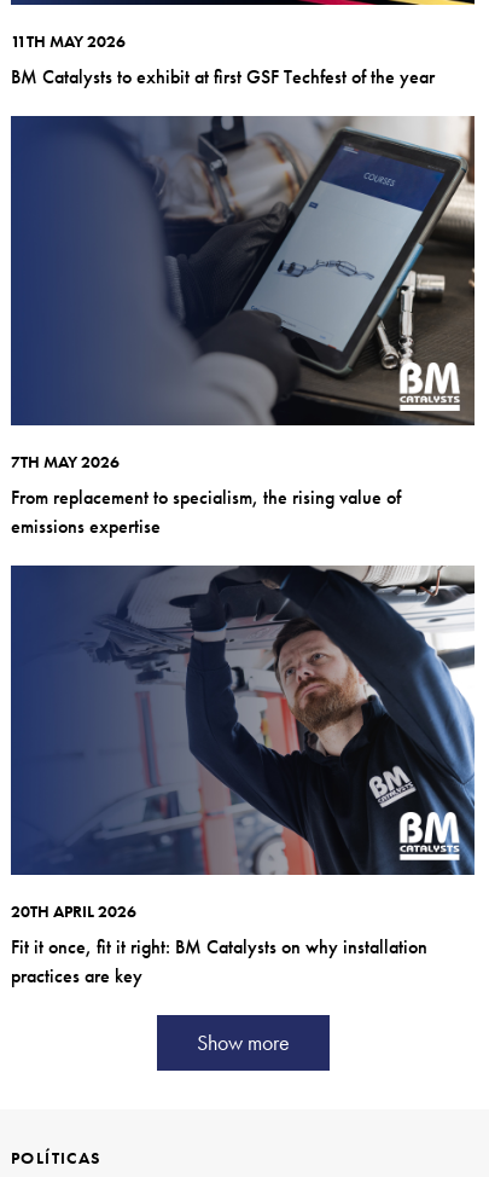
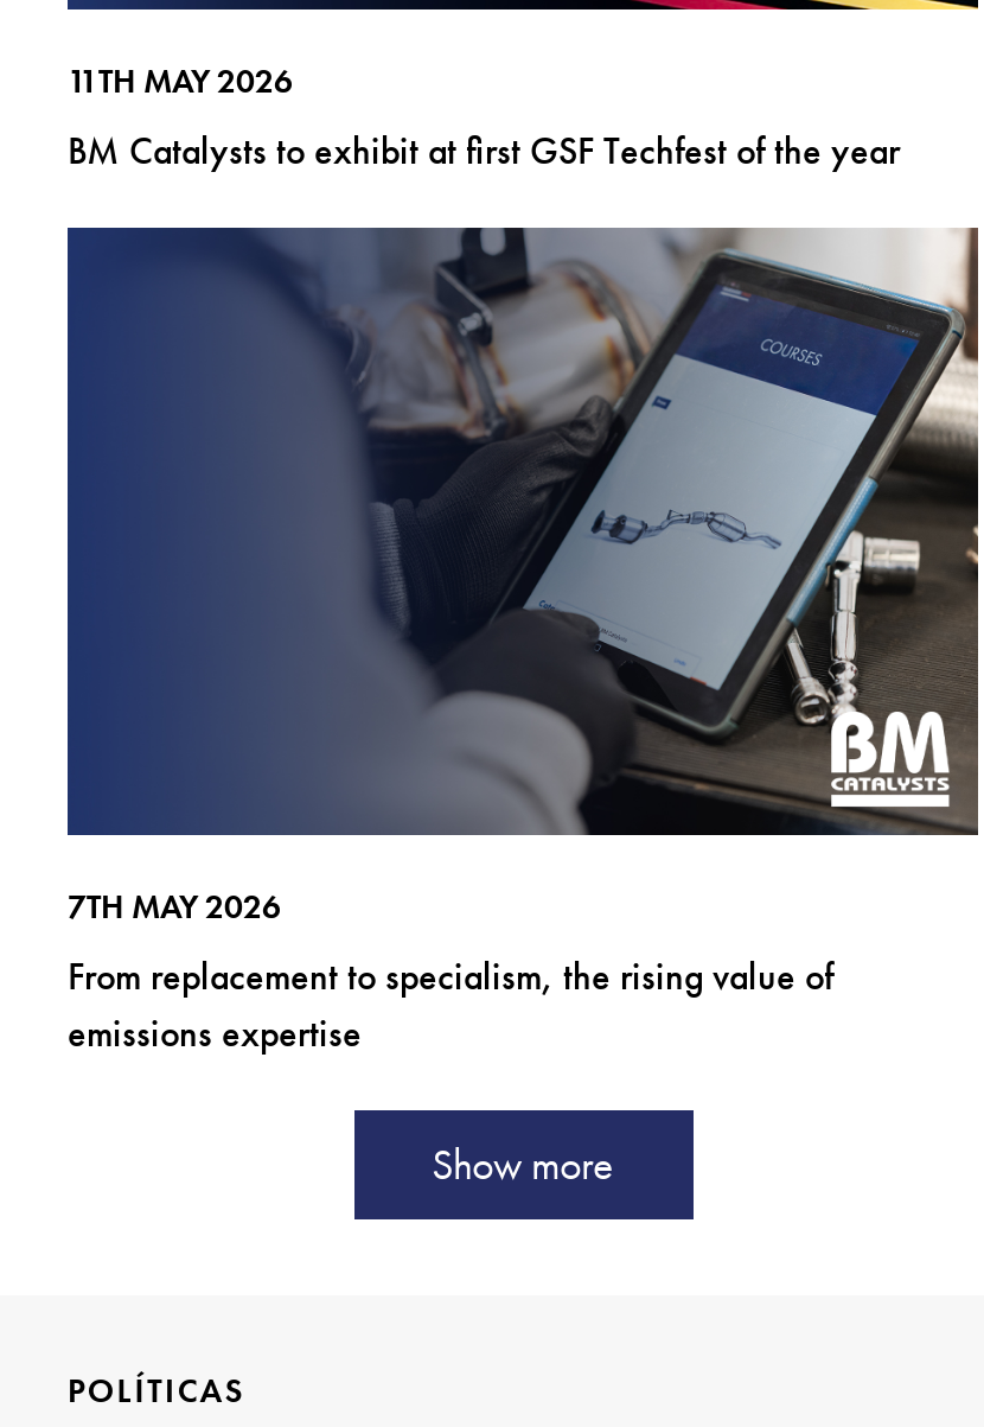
[11,566,476,989] [image] | 20TH APRIL 2026 | Fit it once, fit it right: BM Catalysts on why installation | practices are key -> none

